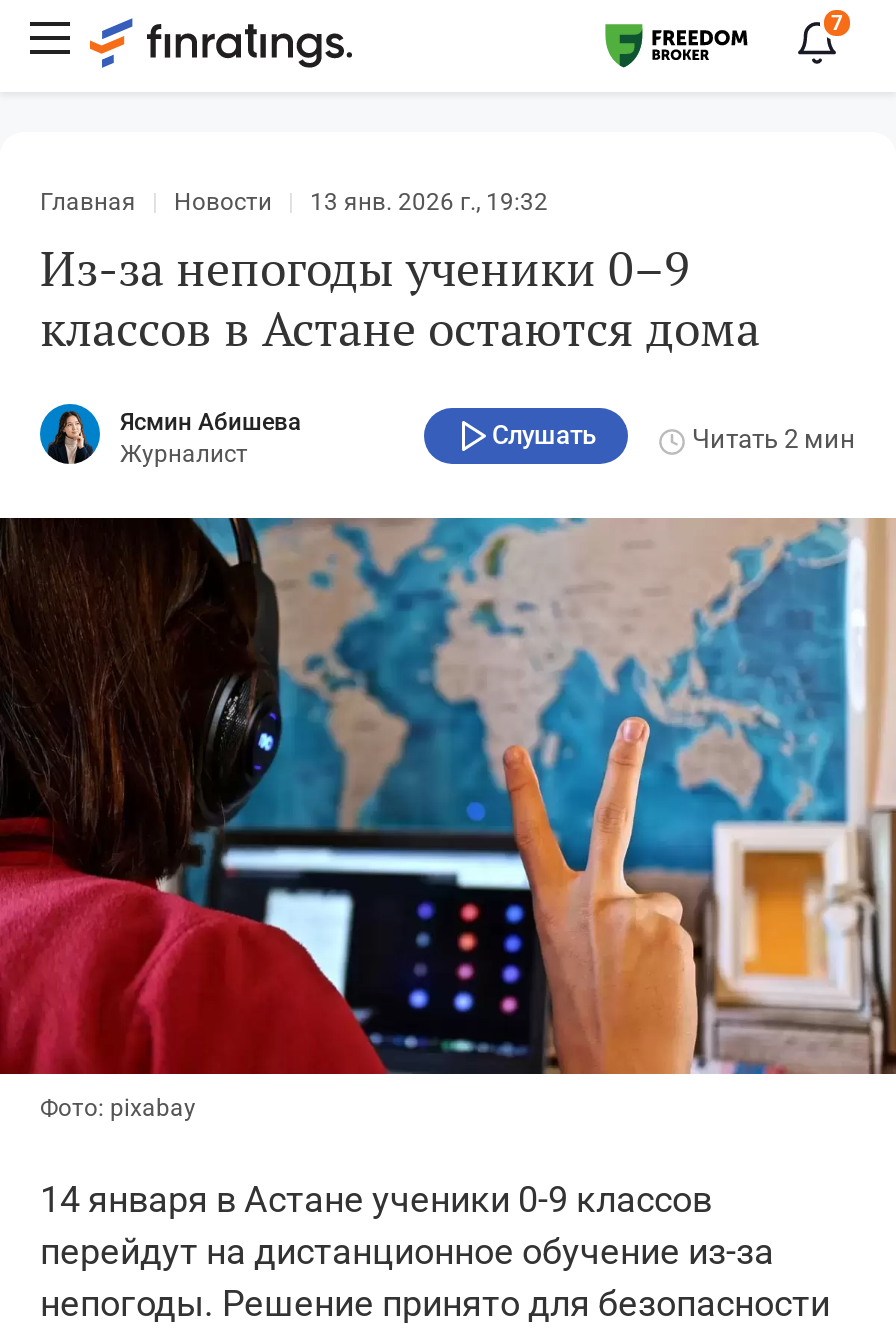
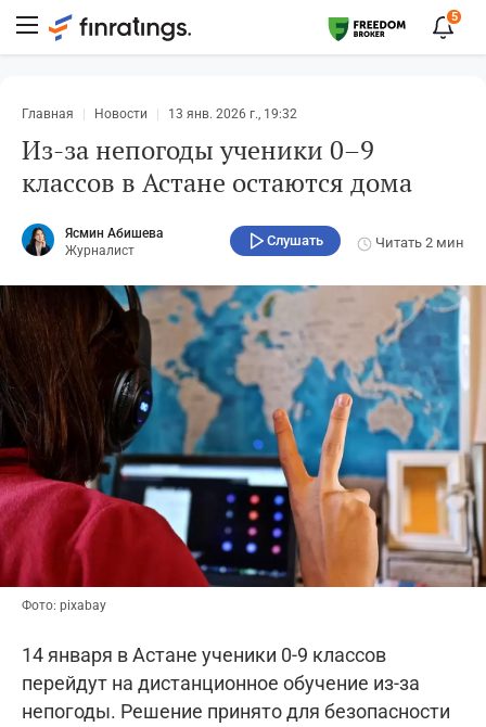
[831,9,843,35] 7 -> [451,9,457,23] 5

